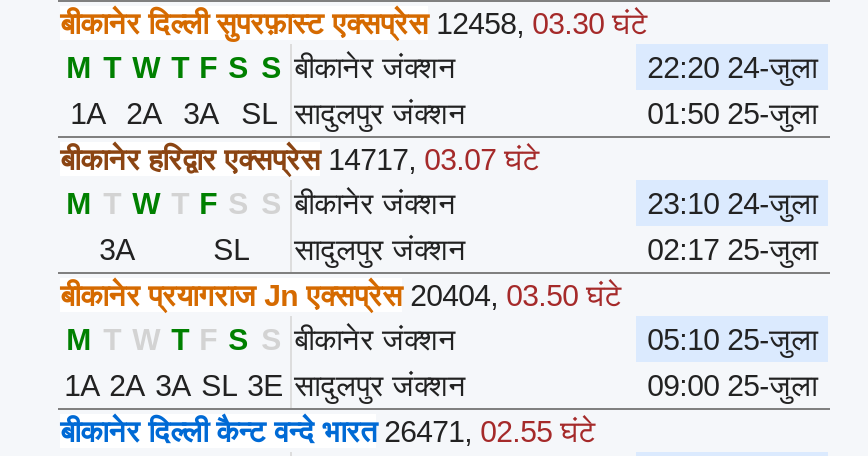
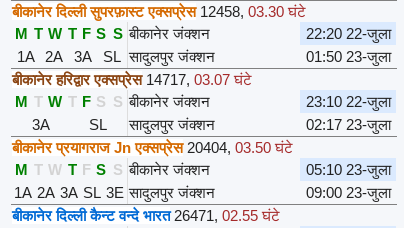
[647,50,817,84] 22:20 24-जुला -> [306,25,391,42] 22:20 22-जुला
[647,96,817,130] 01:50 25-जुला -> [306,48,391,65] 01:50 23-जुला
[647,186,817,220] 23:10 24-जुला -> [306,93,391,110] 23:10 22-जुला
[647,232,817,266] 02:17 25-जुला -> [306,116,391,133] 02:17 23-जुला
[647,322,817,356] 05:10 25-जुला -> [306,161,391,178] 05:10 23-जुला
[647,368,817,402] 09:00 25-जुला -> [306,184,391,201] 09:00 23-जुला

